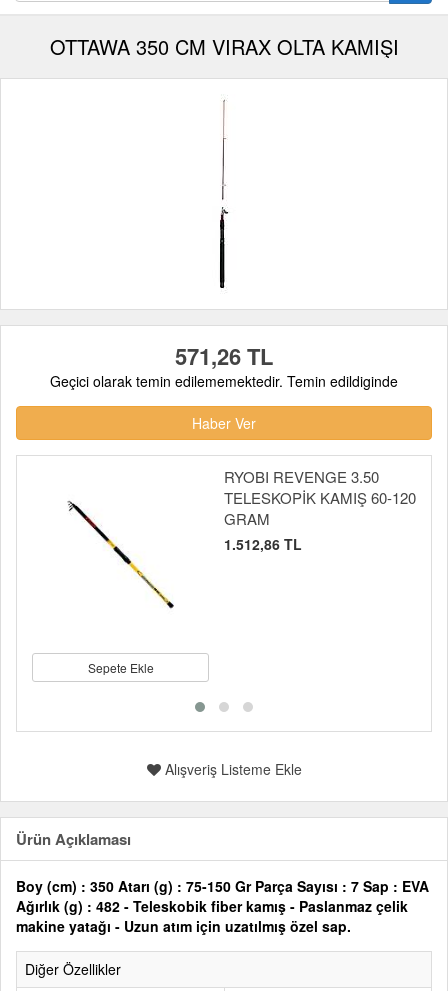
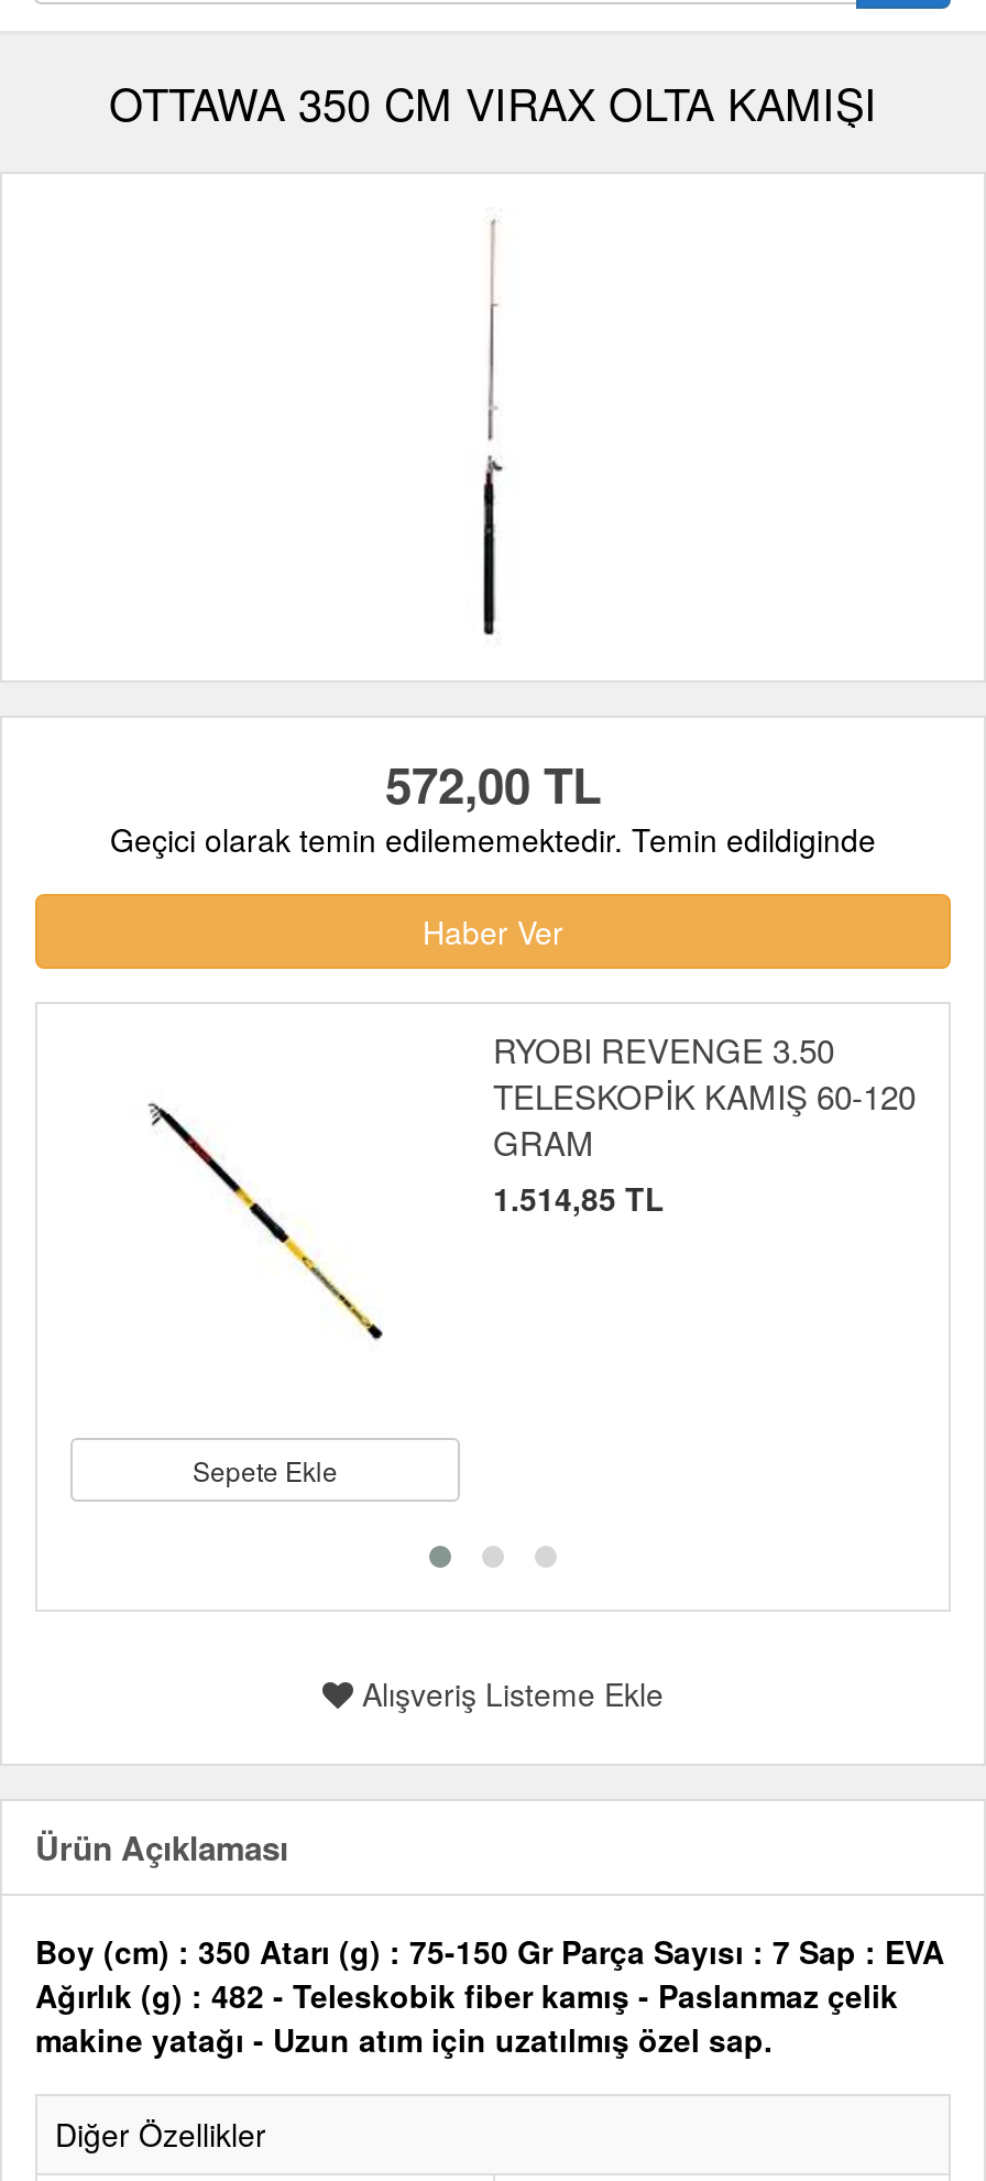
[175,340,273,372] 571,26 TL -> [385,749,601,819] 572,00 TL
[224,534,302,554] 1.512,86 TL -> [493,1176,665,1220] 1.514,85 TL

